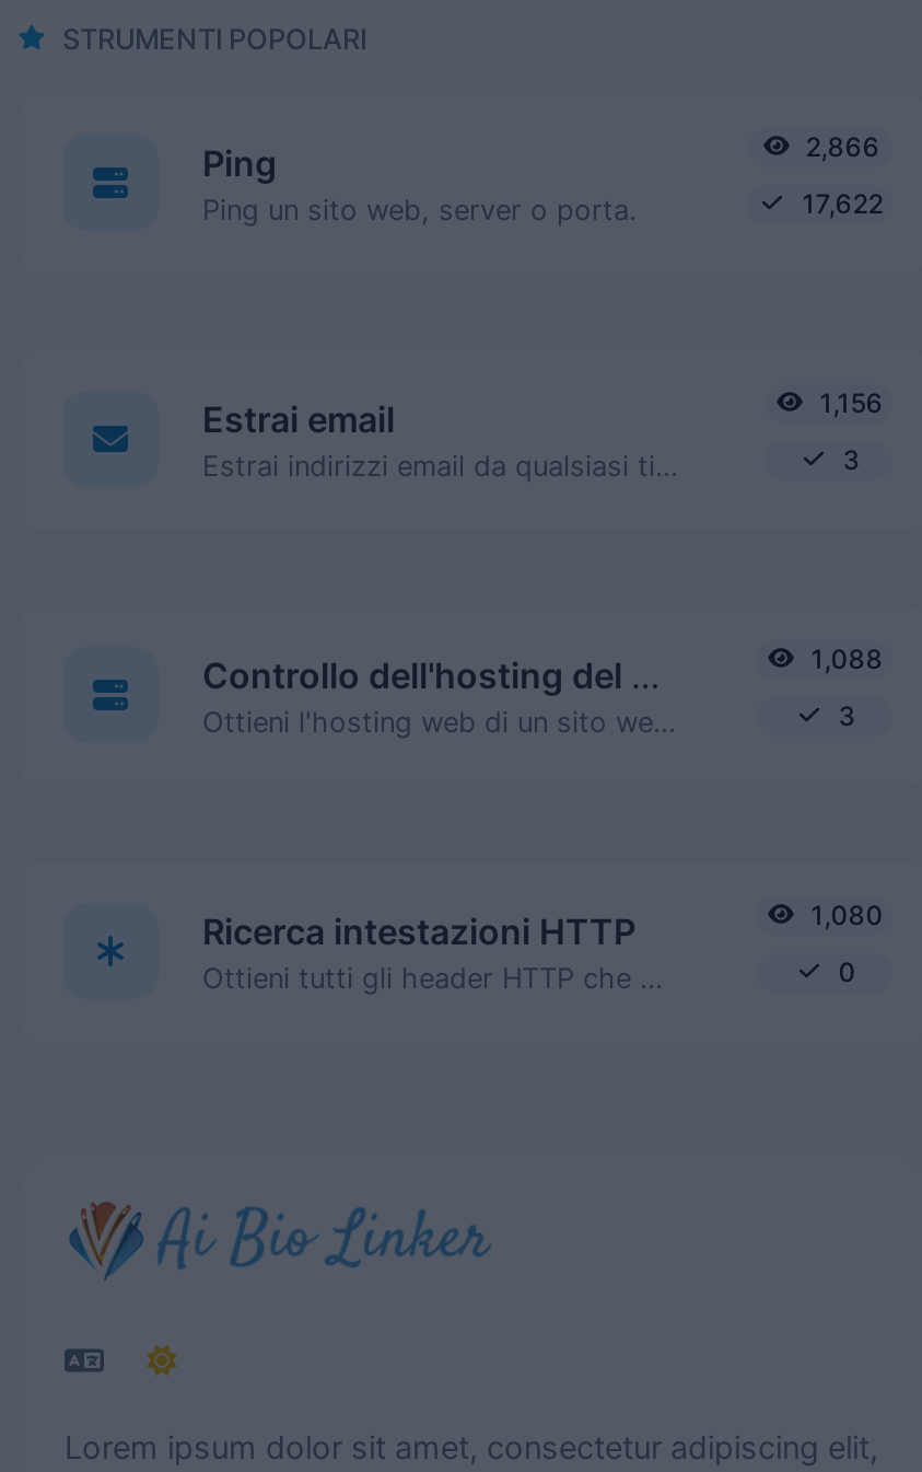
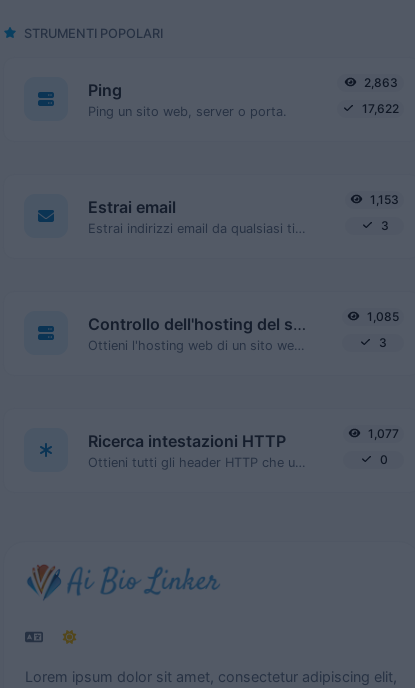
[799,129,880,162] 2,866 -> [361,75,398,90] 2,863
[813,385,883,418] 1,156 -> [367,192,399,207] 1,153
[804,642,883,674] 1,088 -> [364,309,399,324] 1,085
[804,898,883,930] 1,080 -> [365,426,399,441] 1,077

